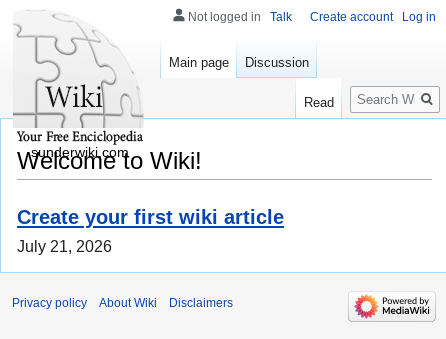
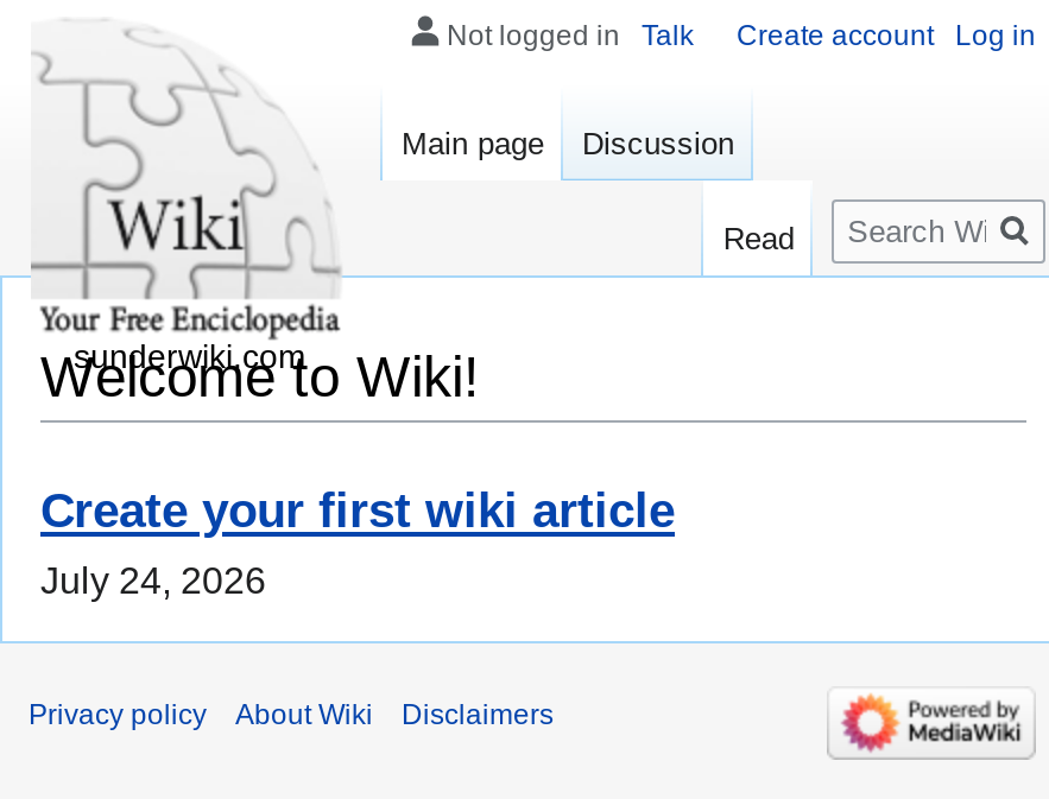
[17,238,112,255] July 21, 2026 -> [40,561,266,601] July 24, 2026

